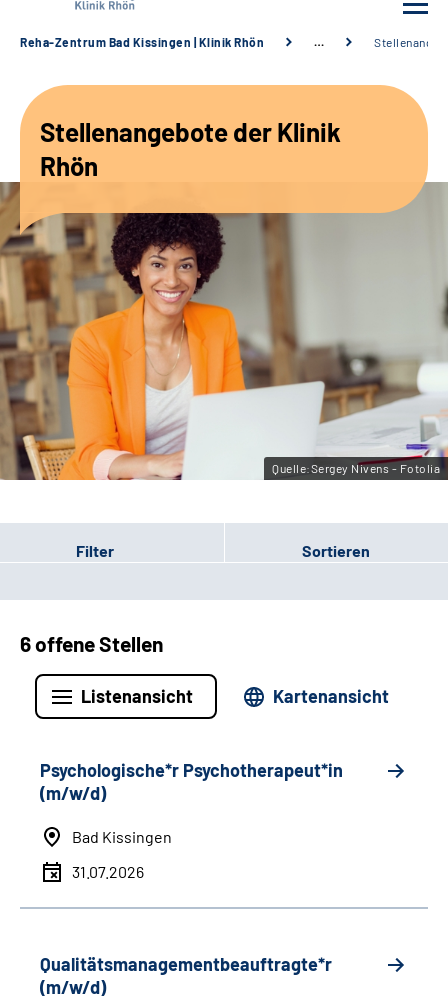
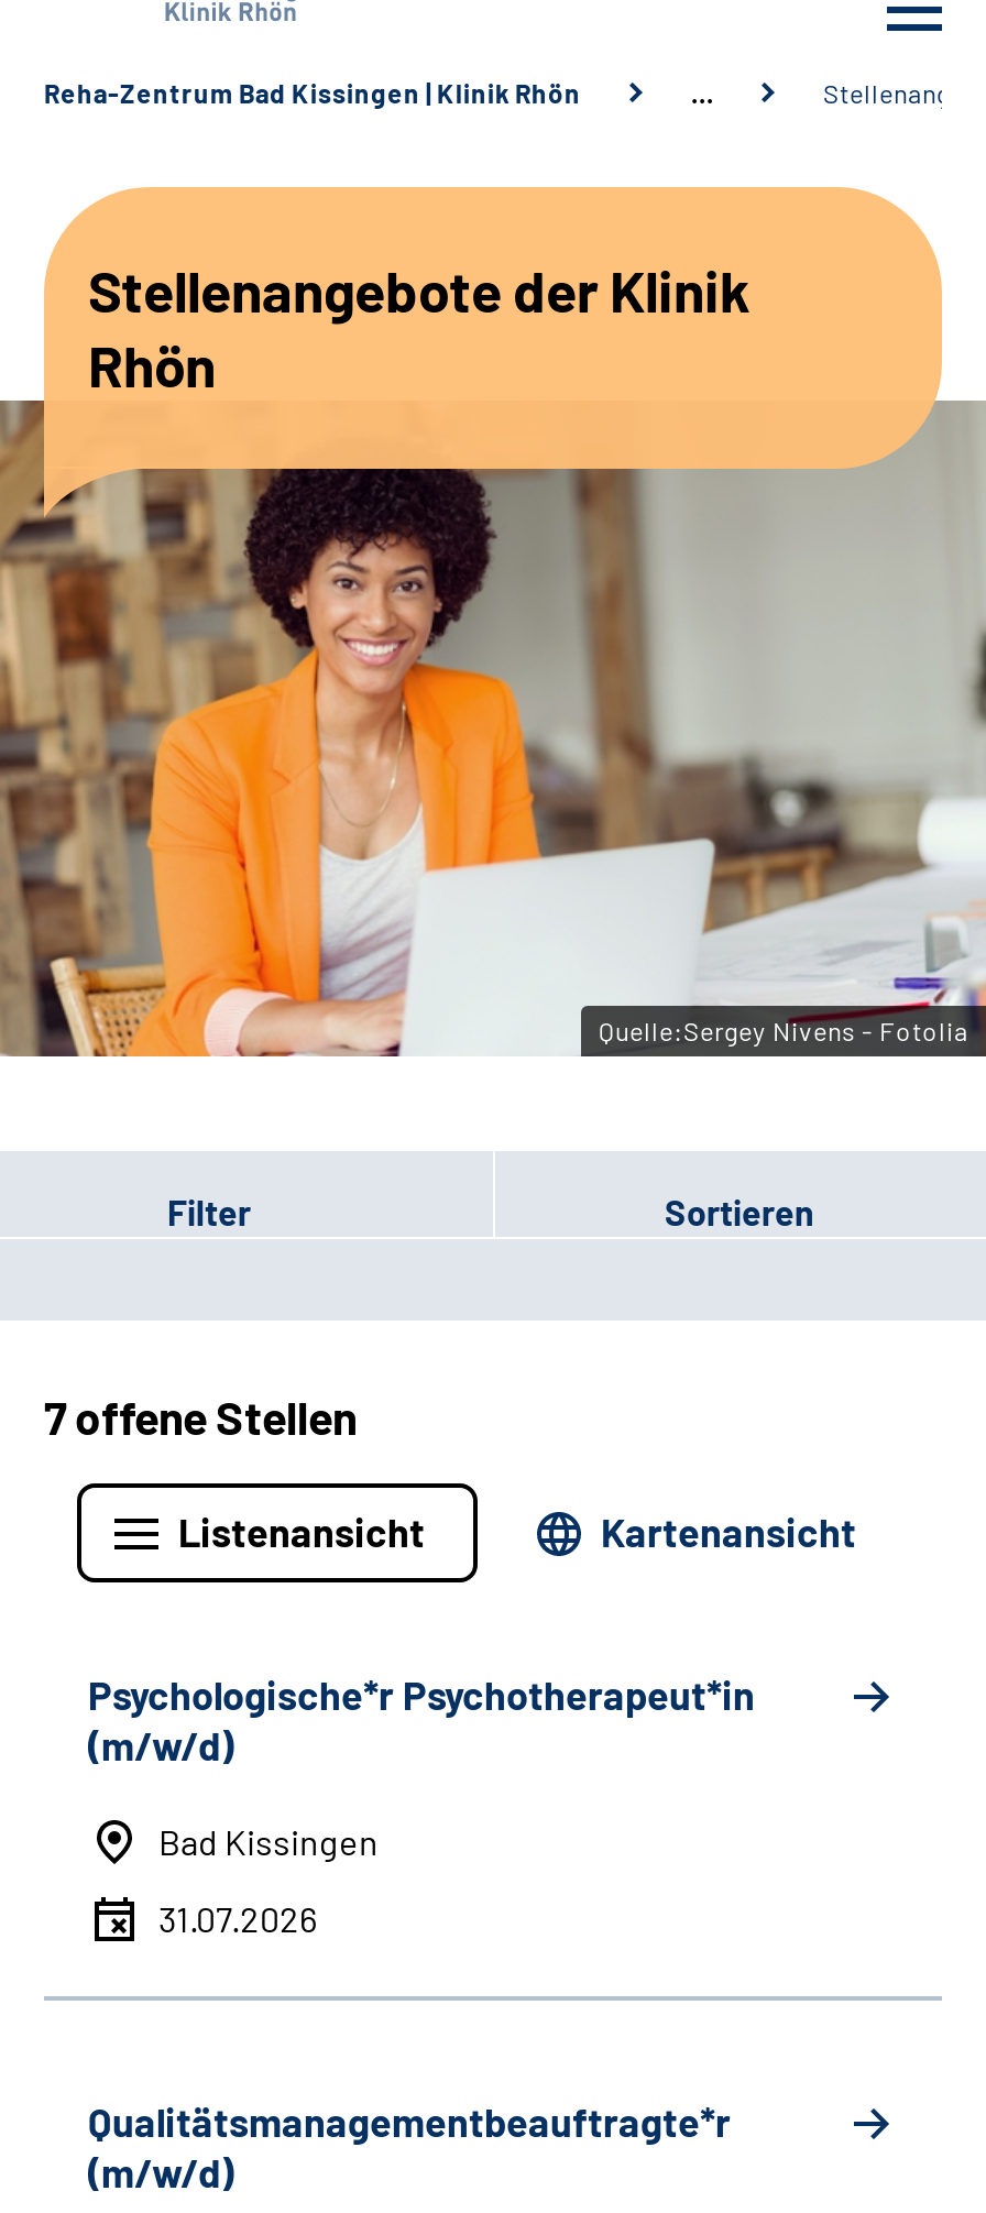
[20,631,163,656] 6 offene Stellen -> [44,1389,357,1444] 7 offene Stellen

